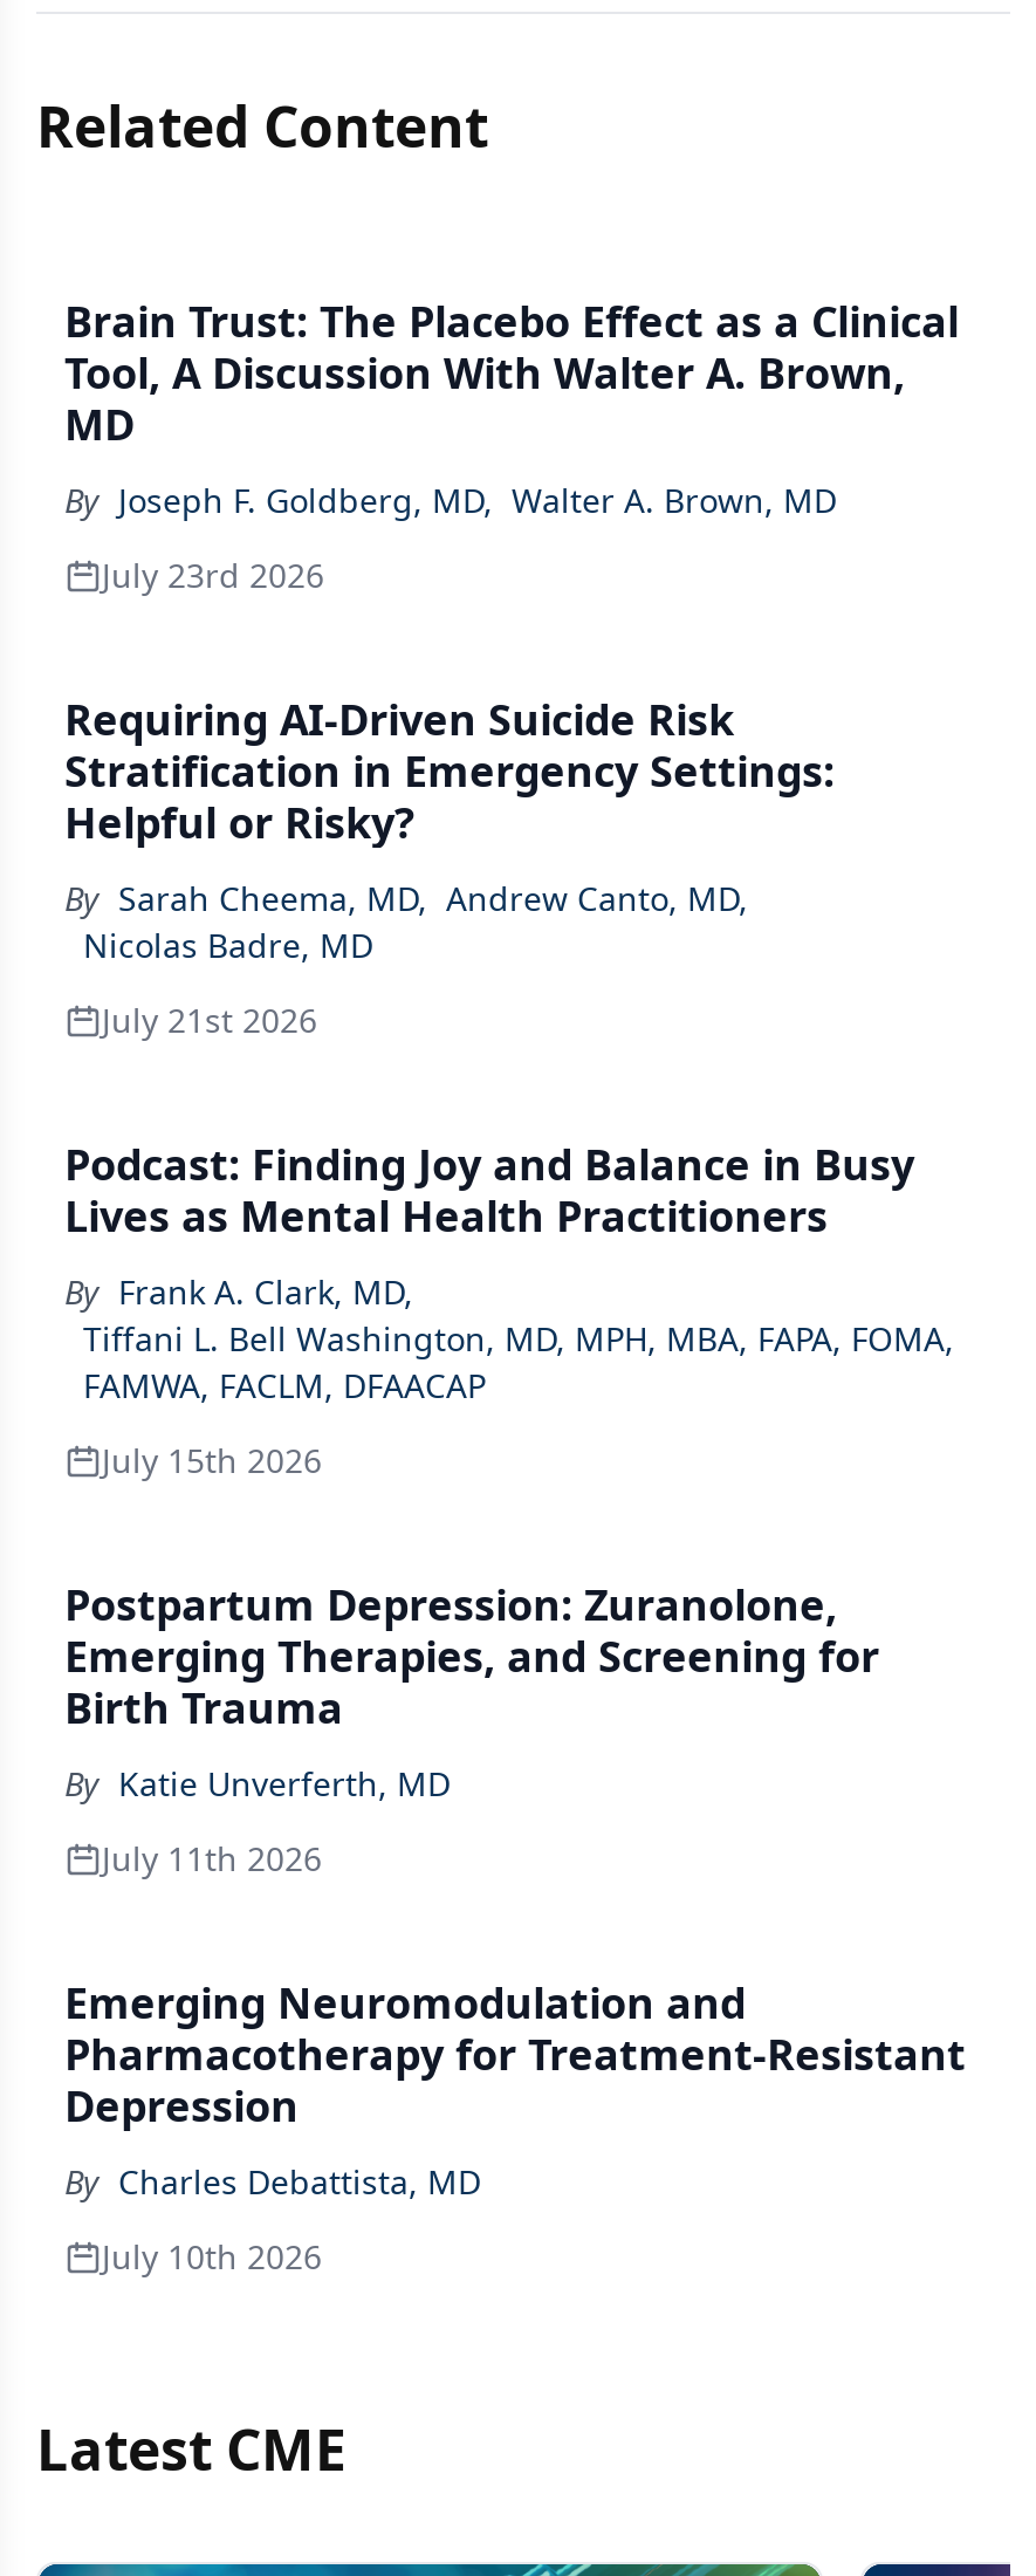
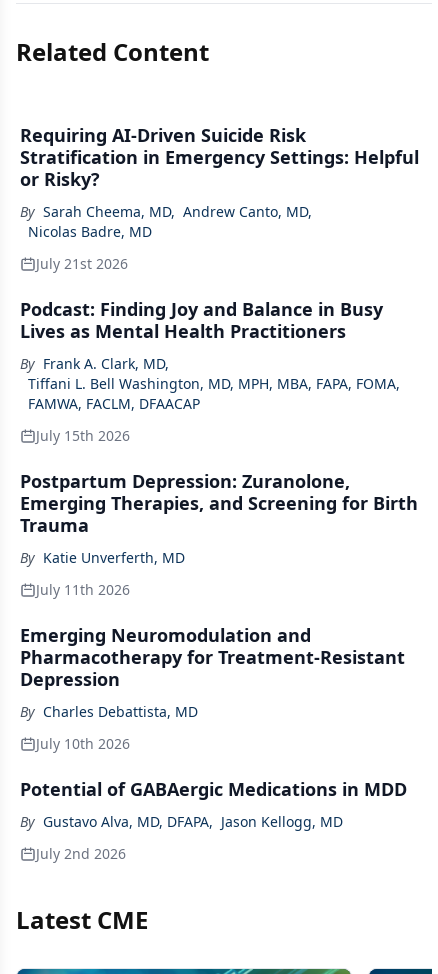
[64,293,959,597] Brain Trust: The Placebo Effect as a Clinical | Tool, A Discussion With Walter A. Brown, | MD | By Joseph F. Goldberg, MD, Walter A. Brown, MD | July 23rd 2026 -> none
moved [64,691,734,747] -> [20,123,306,147]: Requiring AI-Driven Suicide Risk
moved [64,876,748,1042] -> [20,202,312,273]: By Sarah Cheema, MD, Andrew Canto, MD, | Nicolas Badre, MD | July 21st 2026
moved [64,1136,954,1482] -> [20,297,400,445]: Podcast: Finding Joy and Balance in Busy | Lives as Mental Health Practitioners | By Frank A. Clark, MD, | Tiffani L. Bell Washington, MD, MPH, MBA, FAPA, FOMA, | FAMWA, FACLM, DFAACAP | July 15th 2026
moved [64,1576,837,1632] -> [20,469,350,493]: Postpartum Depression: Zuranolone,
moved [64,1761,451,1880] -> [20,548,185,599]: By Katie Unverferth, MD | July 11th 2026
moved [64,1974,966,2279] -> [20,623,405,753]: Emerging Neuromodulation and | Pharmacotherapy for Treatment-Resistant | Depression | By Charles Debattista, MD | July 10th 2026
none -> [20,777,407,863] Potential of GABAergic Medications in MDD | By Gustavo Alva, MD, DFAPA, Jason Kellogg, MD | July 2nd 2026

